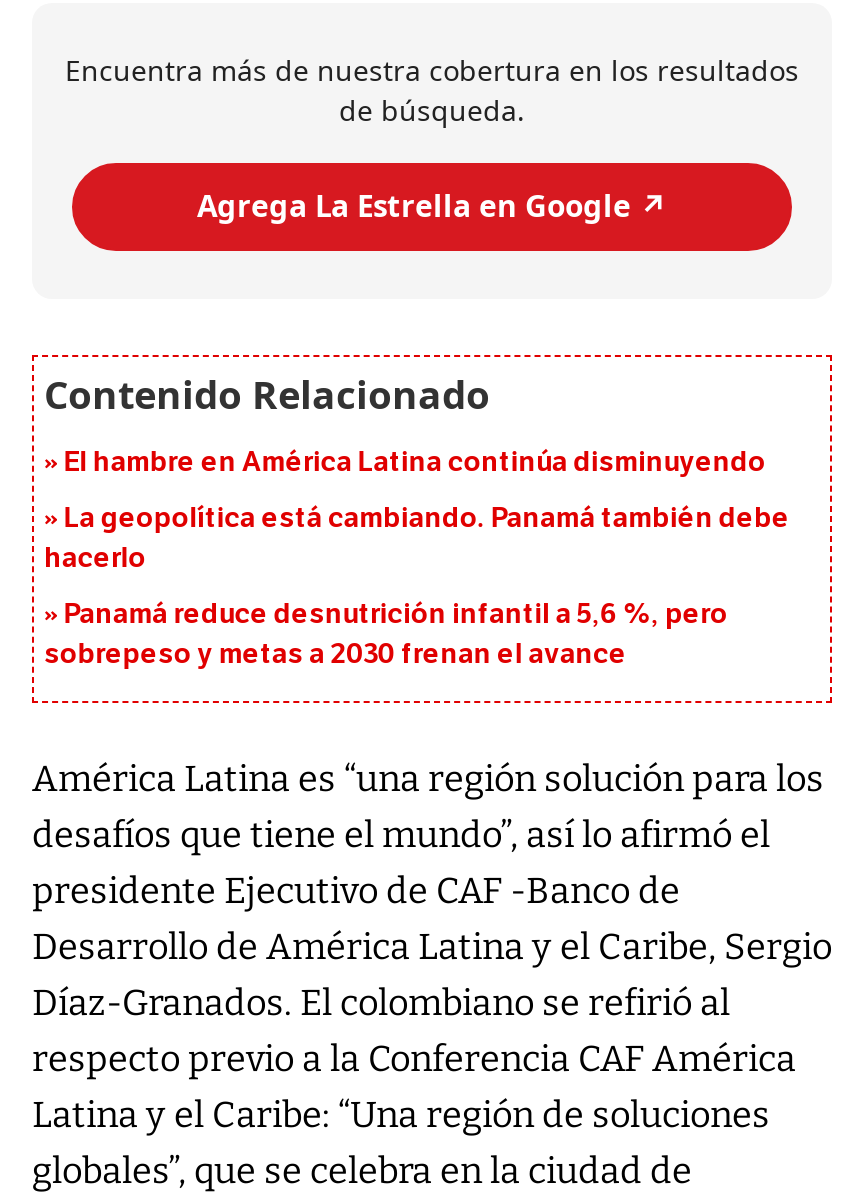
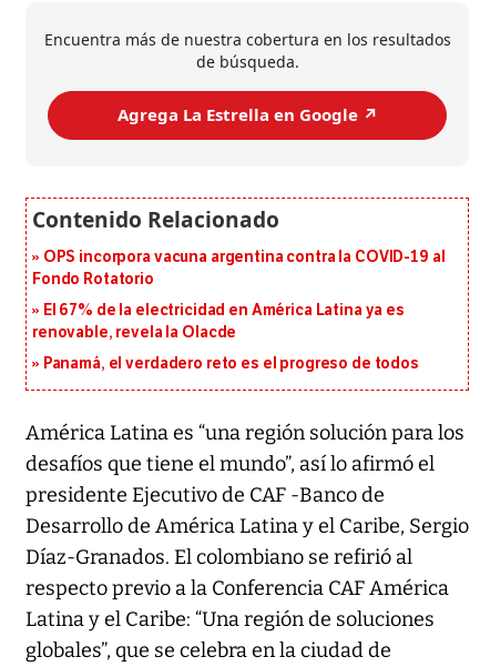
[64,444,766,478] El hambre en América Latina continúa disminuyendo -> [32,247,445,288] OPS incorpora vacuna argentina contra la COVID-19 al | Fondo Rotatorio
[44,500,790,574] La geopolítica está cambiando. Panamá también debe | hacerlo -> [32,300,405,341] El 67% de la electricidad en América Latina ya es | renovable, revela la Olacde
[44,596,728,670] Panamá reduce desnutrición infantil a 5,6 %, pero | sobrepeso y metas a 2030 frenan el avance -> [43,354,419,373] Panamá, el verdadero reto es el progreso de todos

